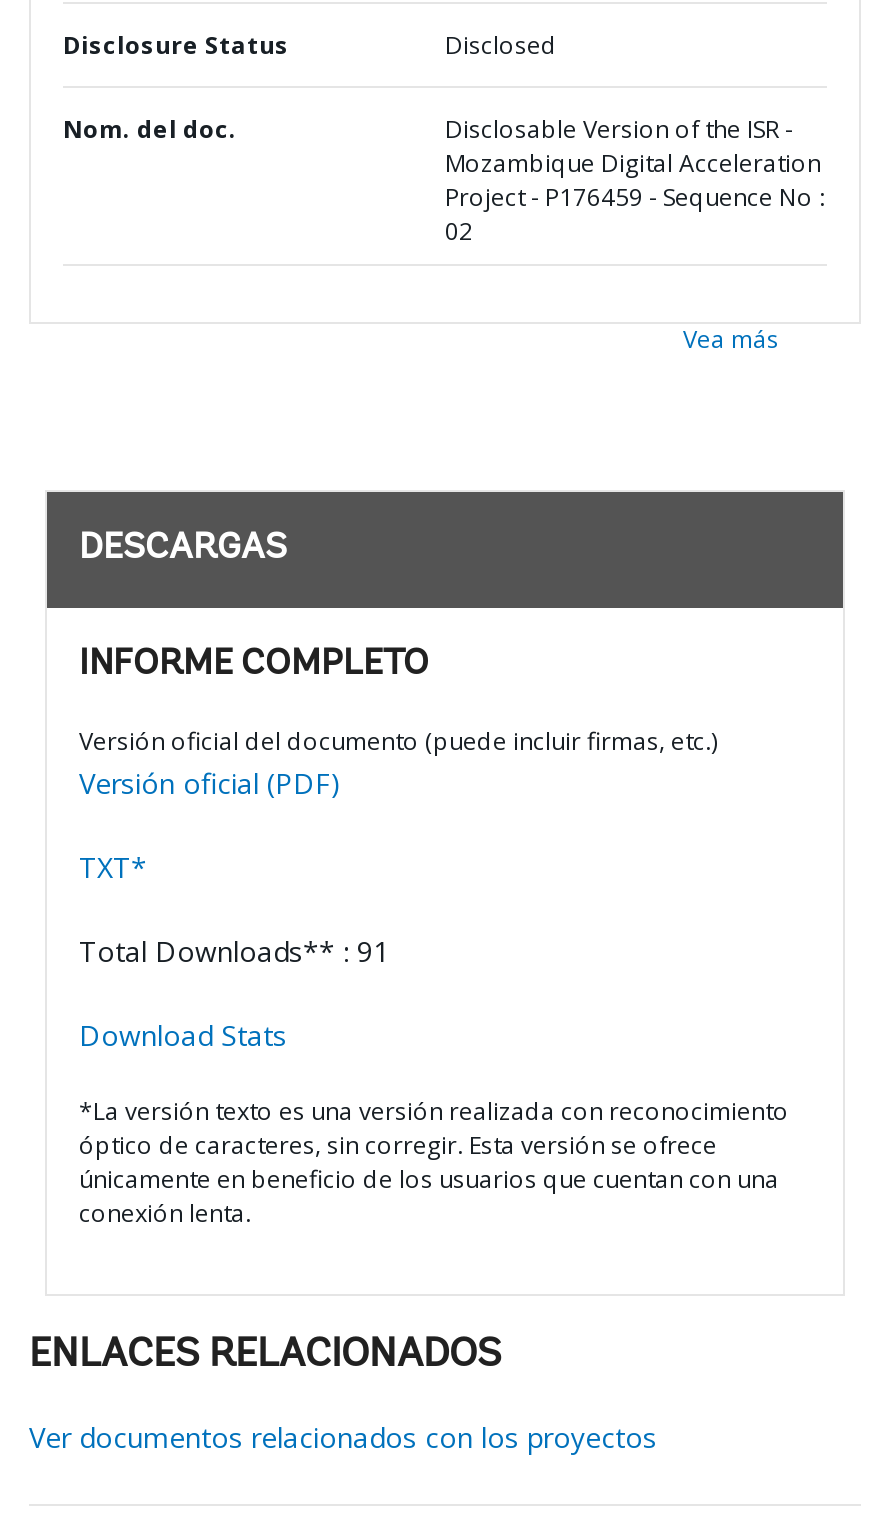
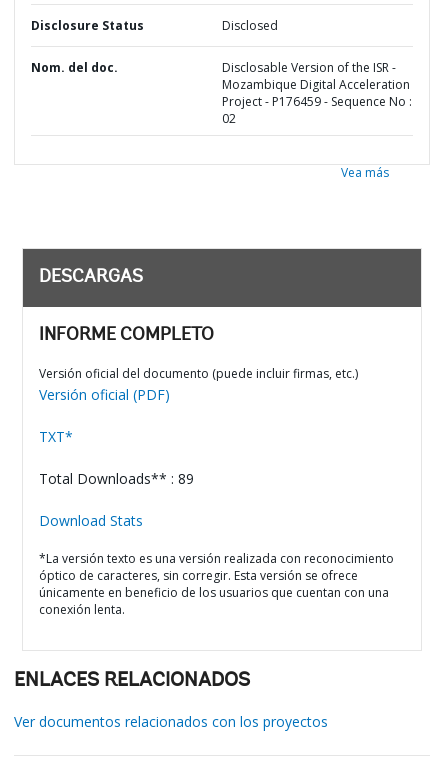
[79,932,389,970] Total Downloads** : 91 -> [39,469,194,488] Total Downloads** : 89

